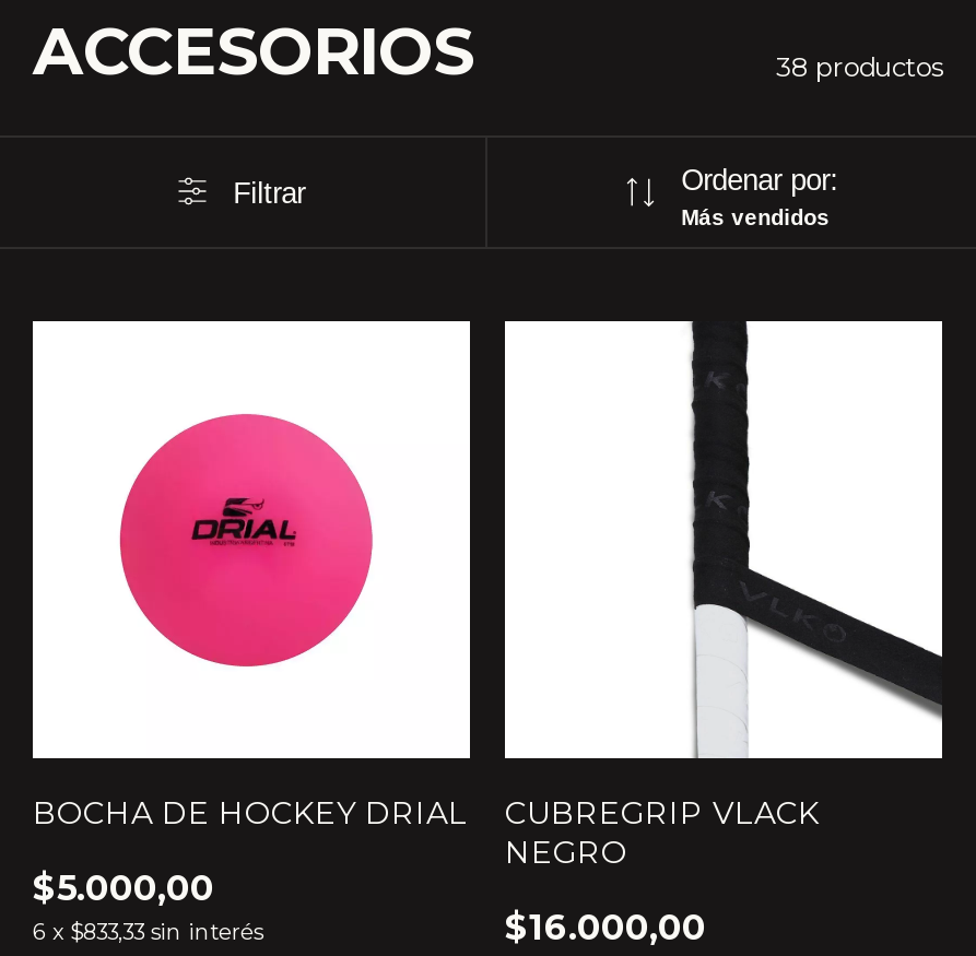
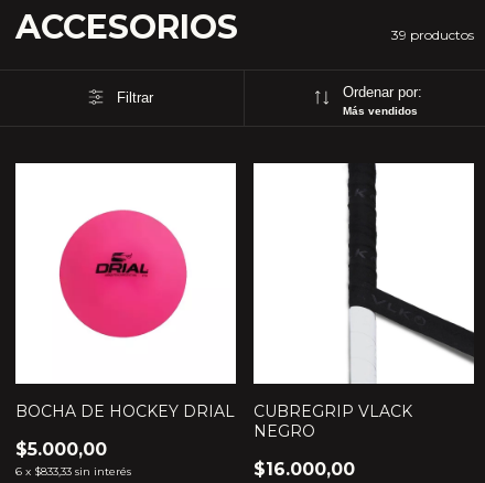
[776,50,942,83] 38 productos -> [391,26,474,42] 39 productos

